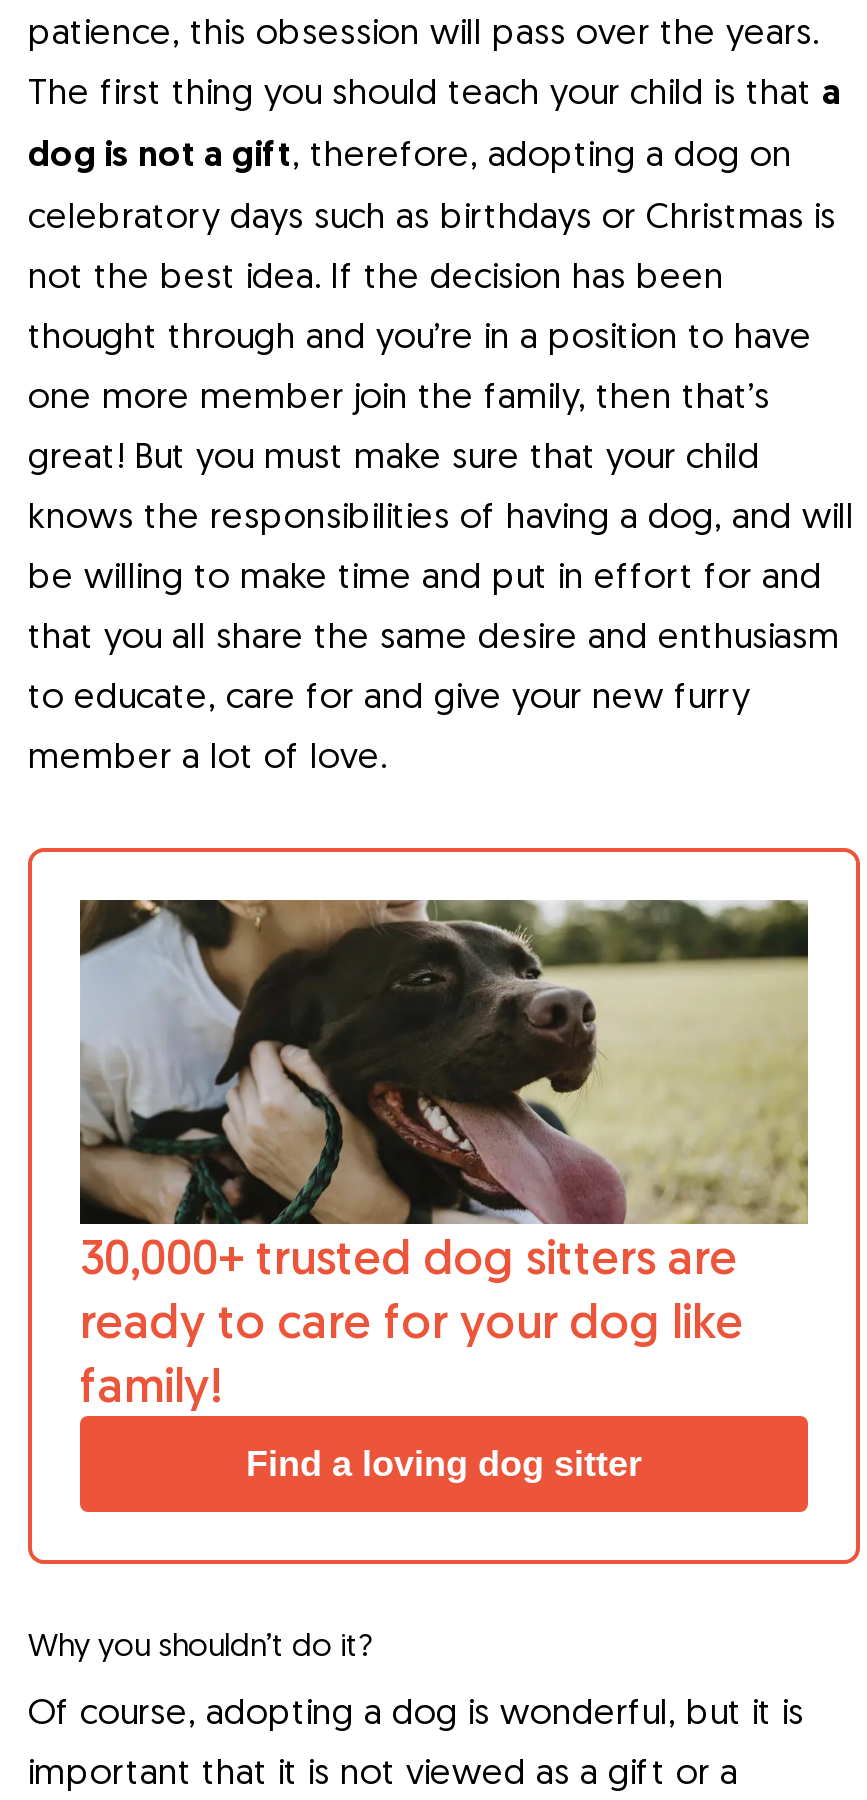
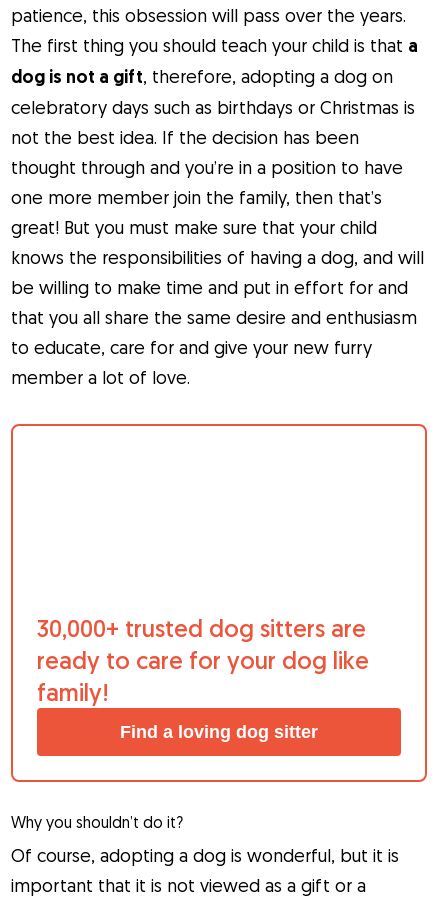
[78,898,810,1226] [image] -> none

